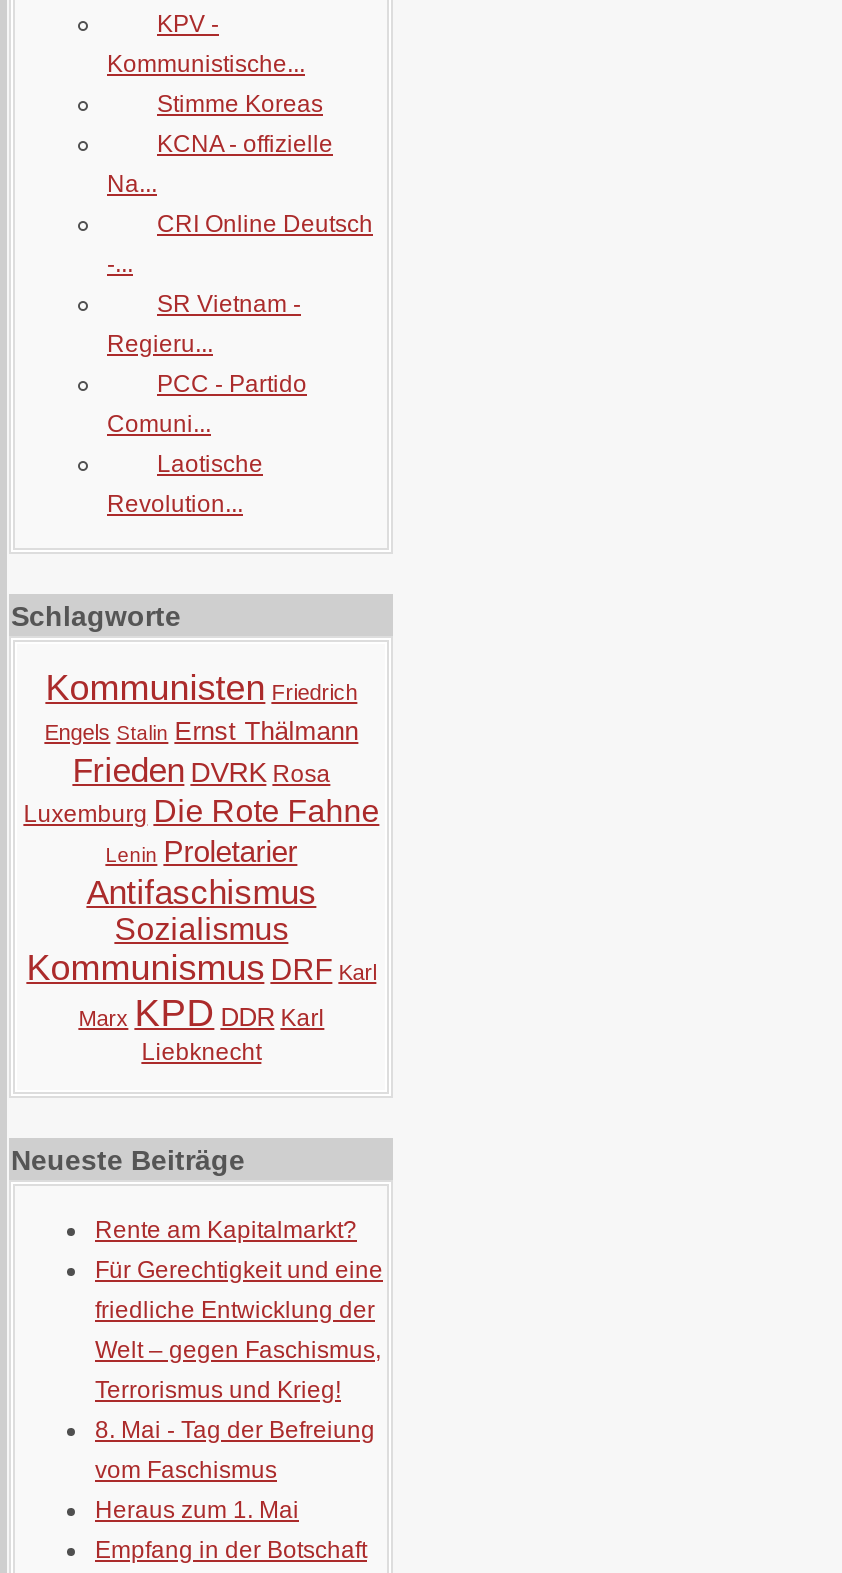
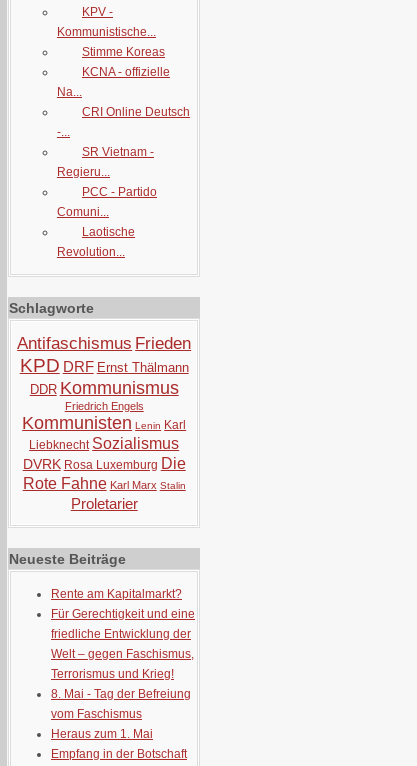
[23,668,379,1066] Kommunisten Friedrich | Engels Stalin Ernst Thälmann | Frieden DVRK Rosa | Luxemburg Die Rote Fahne | Lenin Proletarier | Antifaschismus | Sozialismus | Kommunismus DRF Karl | Marx KPD DDR Karl | Liebknecht -> [17,334,191,512] Antifaschismus Frieden | KPD DRF Ernst Thälmann | DDR Kommunismus | Friedrich Engels | Kommunisten Lenin Karl | Liebknecht Sozialismus | DVRK Rosa Luxemburg Die | Rote Fahne Karl Marx Stalin | Proletarier

